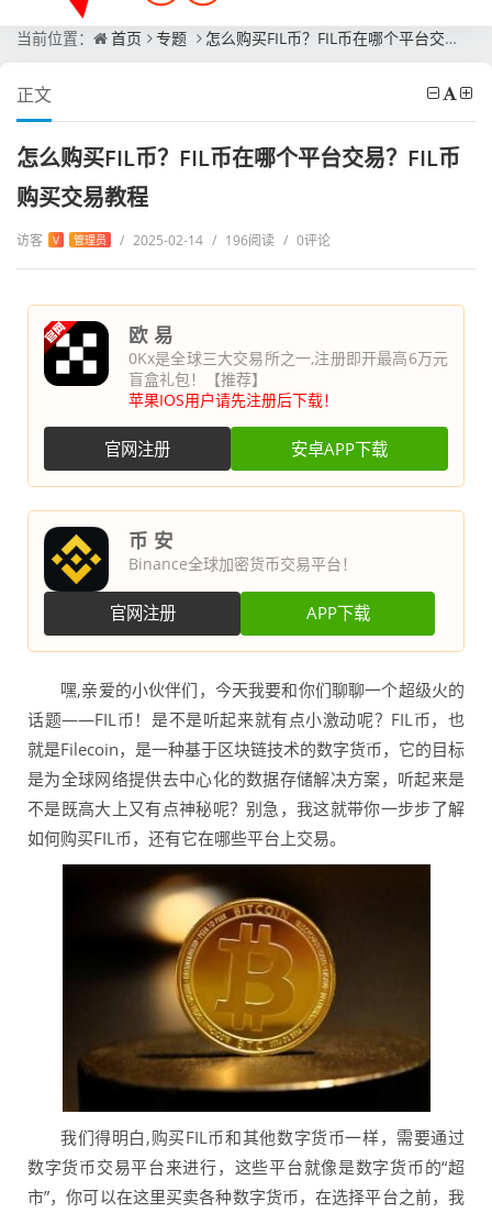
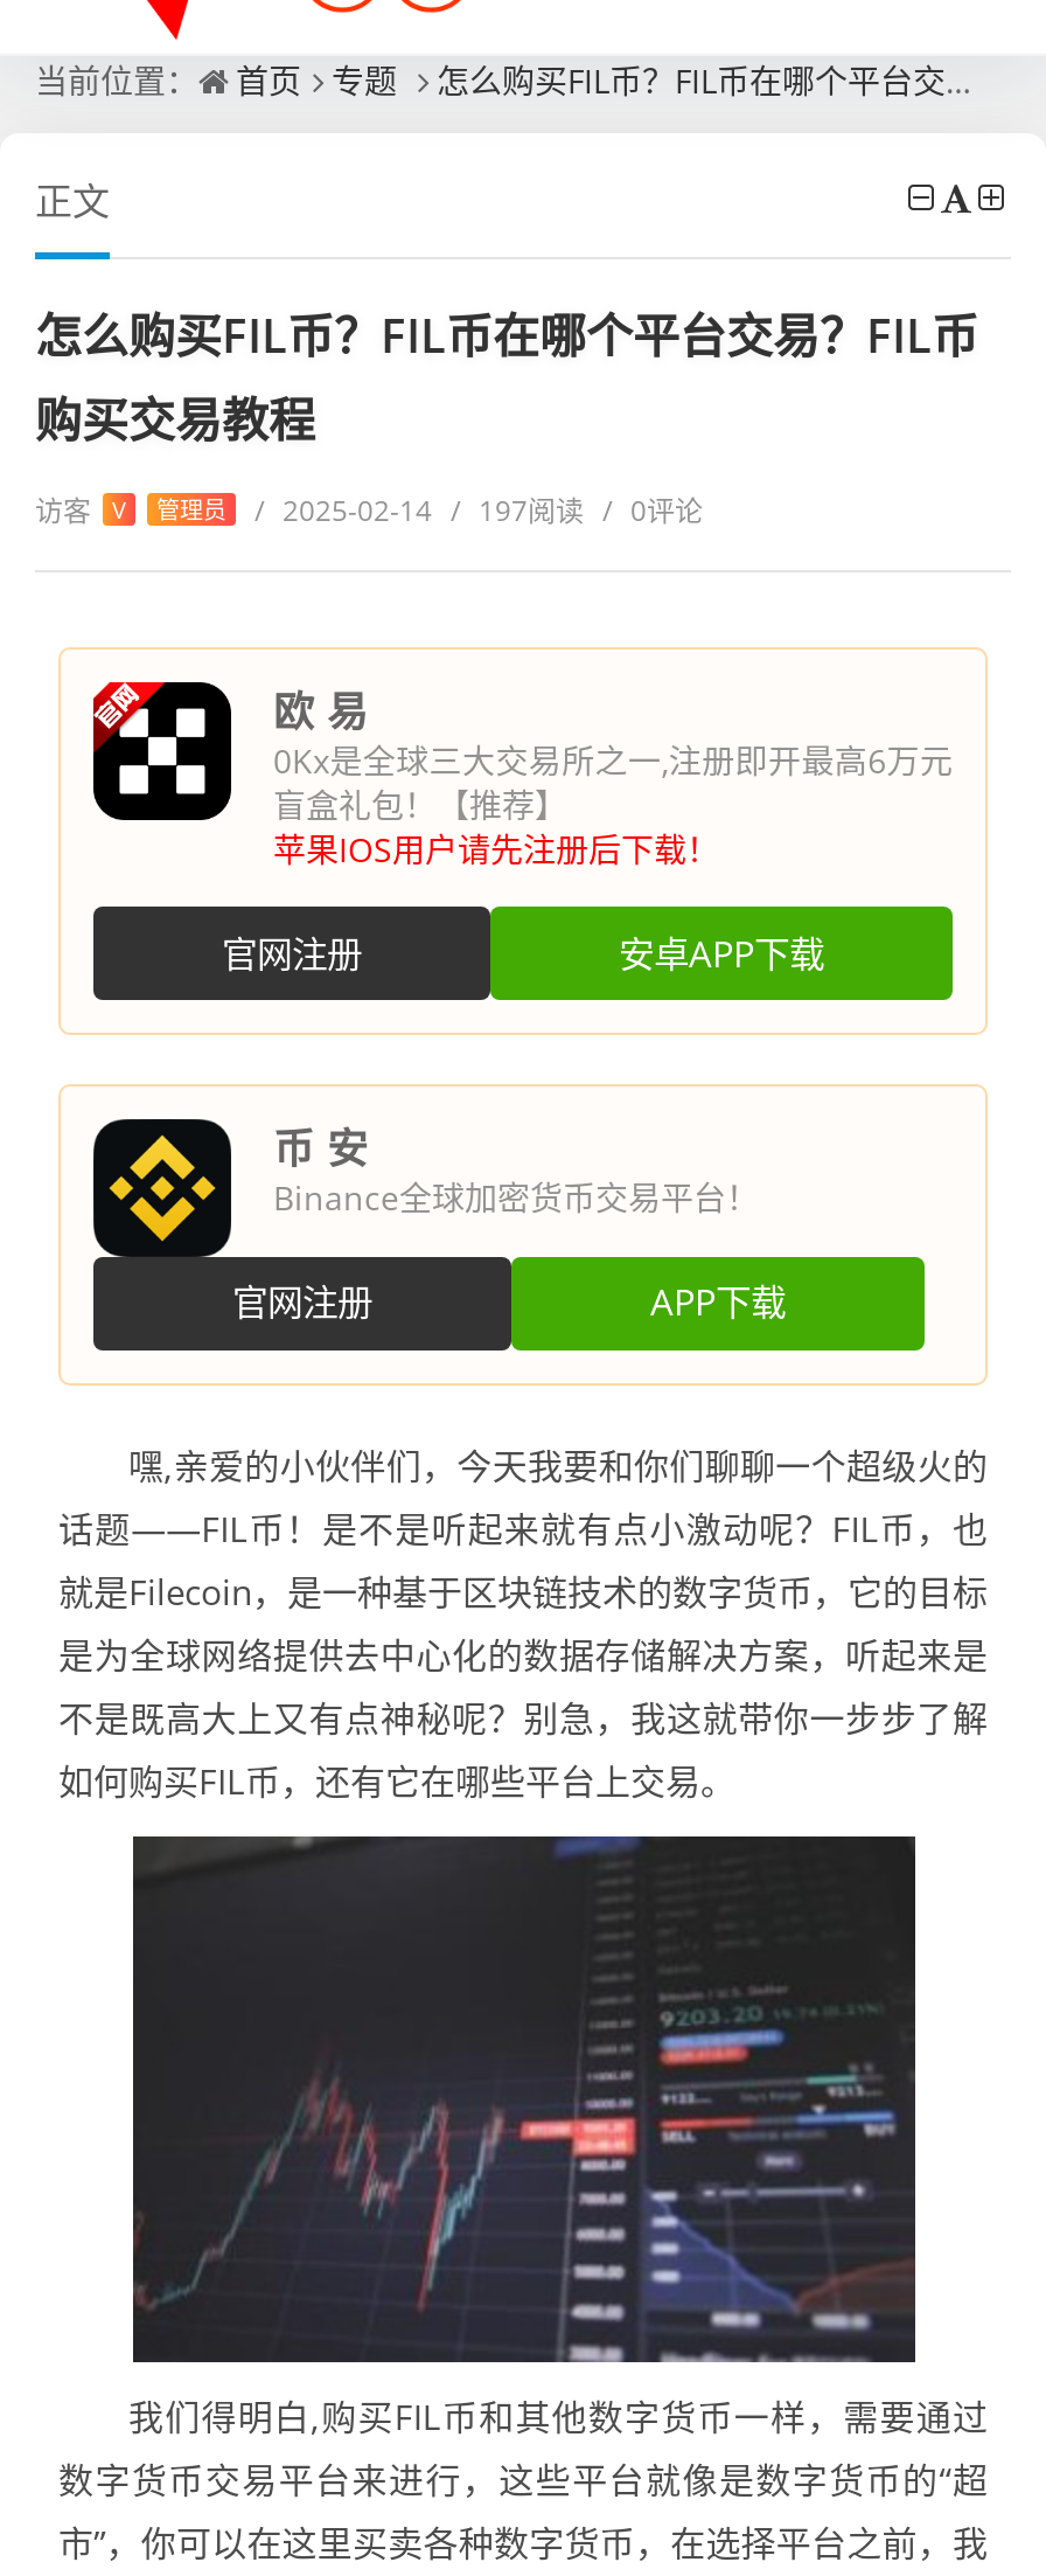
[16,231,331,250] 访客 V 管理员 / 2025-02-14 / 196阅读 / 0评论 -> [35,491,703,530] 访客 V 管理员 / 2025-02-14 / 197阅读 / 0评论
[64,863,431,1113] [image] -> [133,1834,915,2365] [image]

